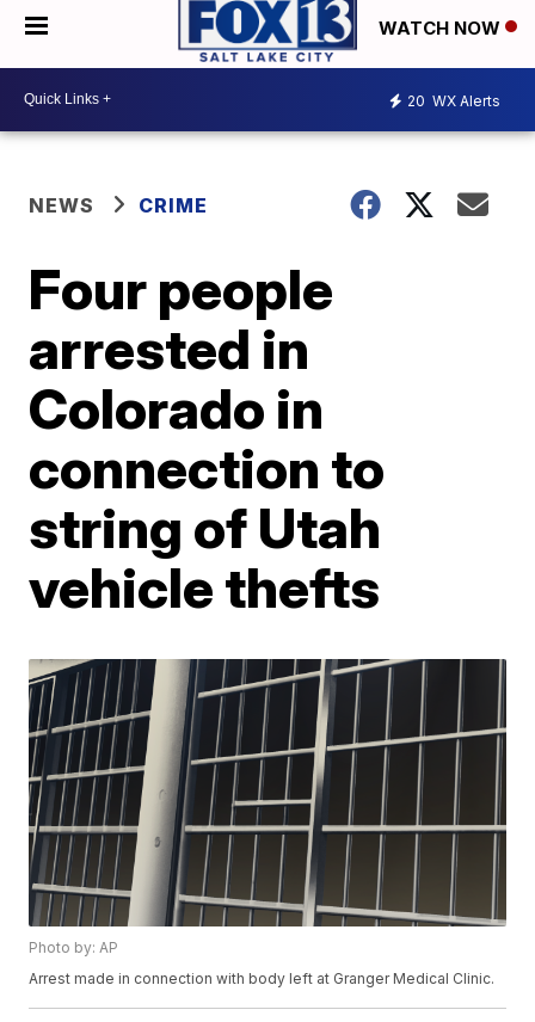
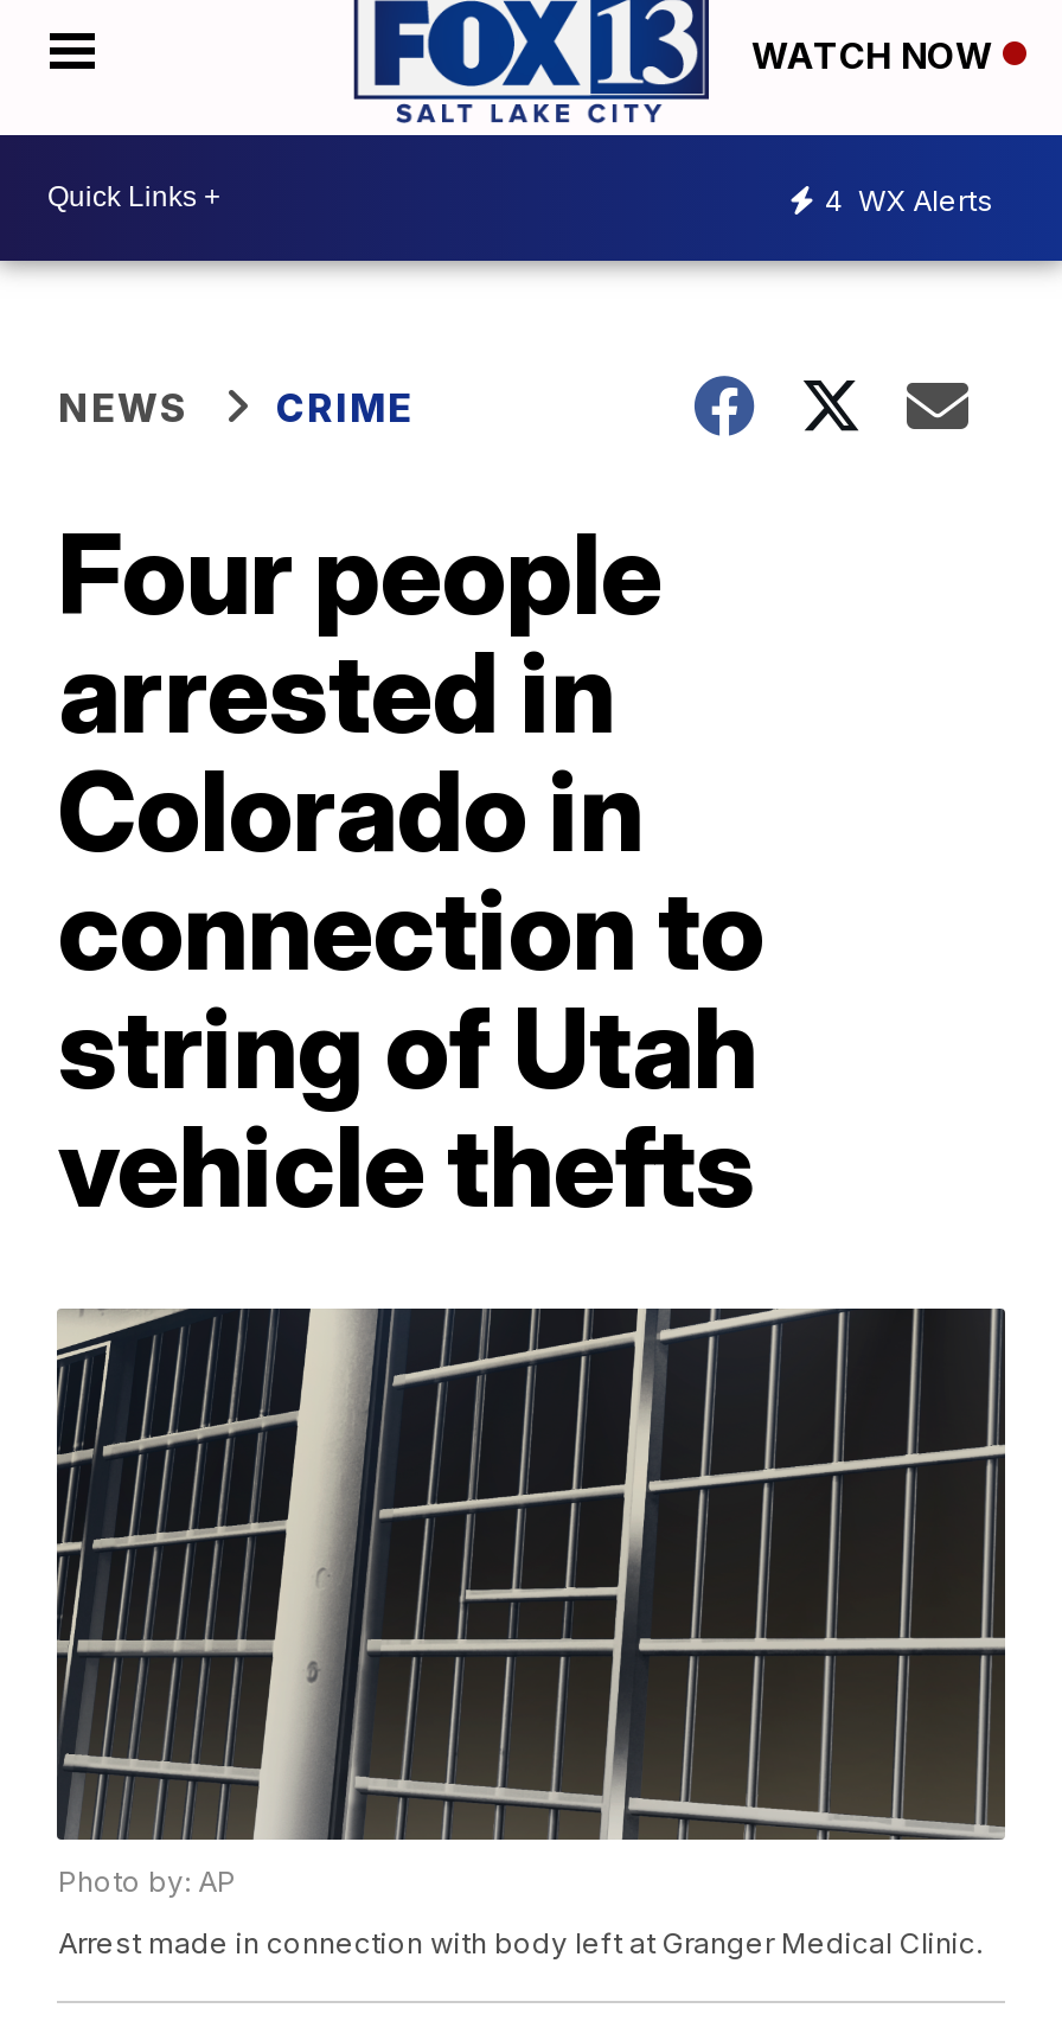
[407,92,500,110] 20 WX Alerts -> [825,183,993,219] 4 WX Alerts

